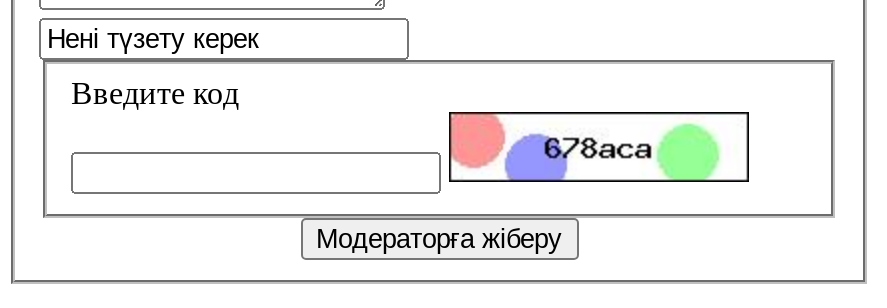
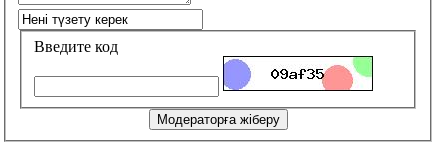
[447,112,749,182] [image] -> [222,56,373,91] [image]

